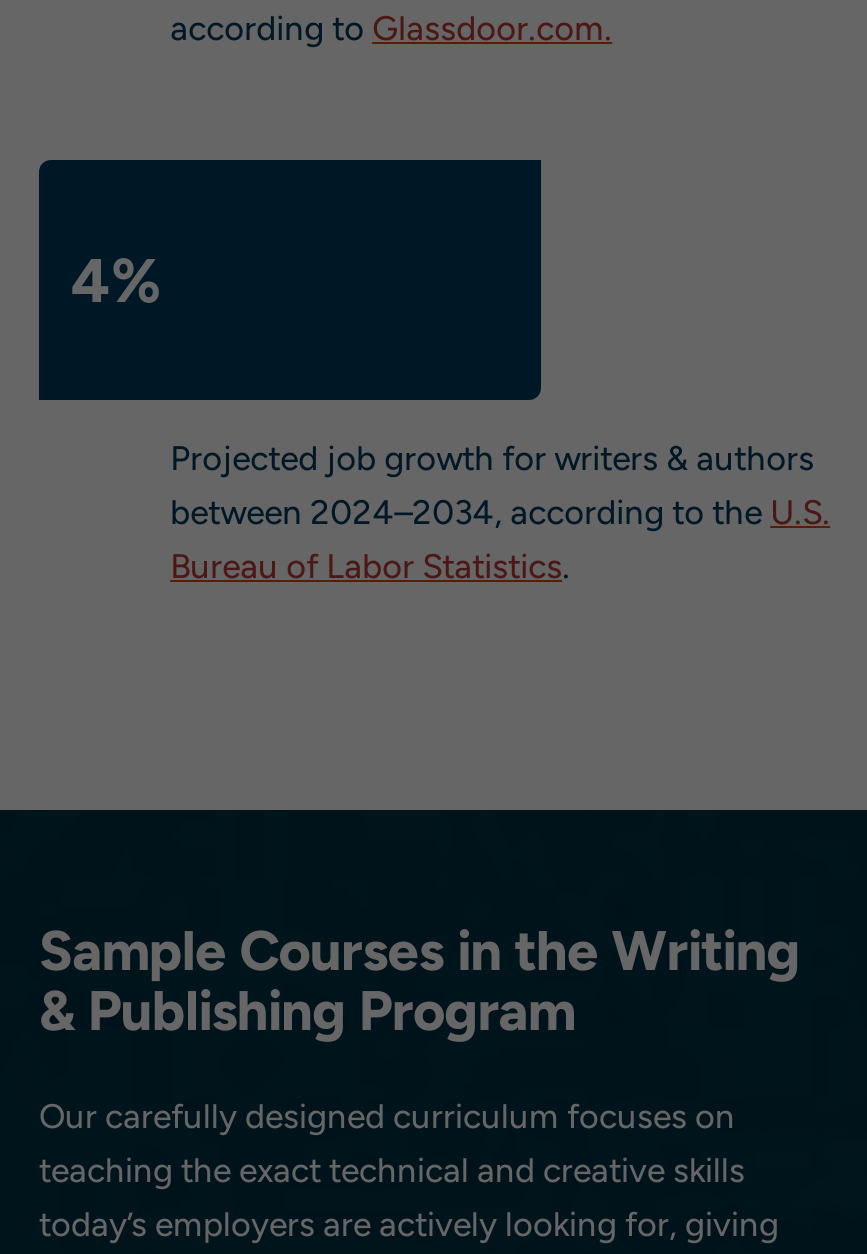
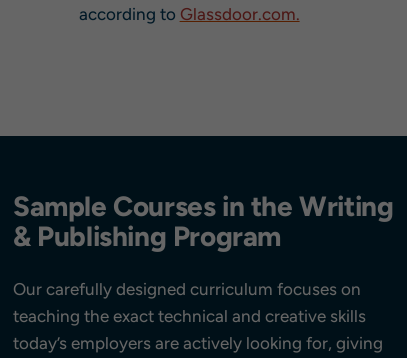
[71,244,830,587] 4% | Projected job growth for writers & authors | between 2024–2034, according to the U.S. | Bureau of Labor Statistics. -> none

